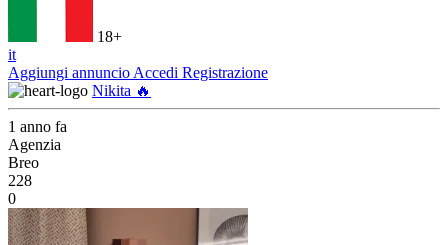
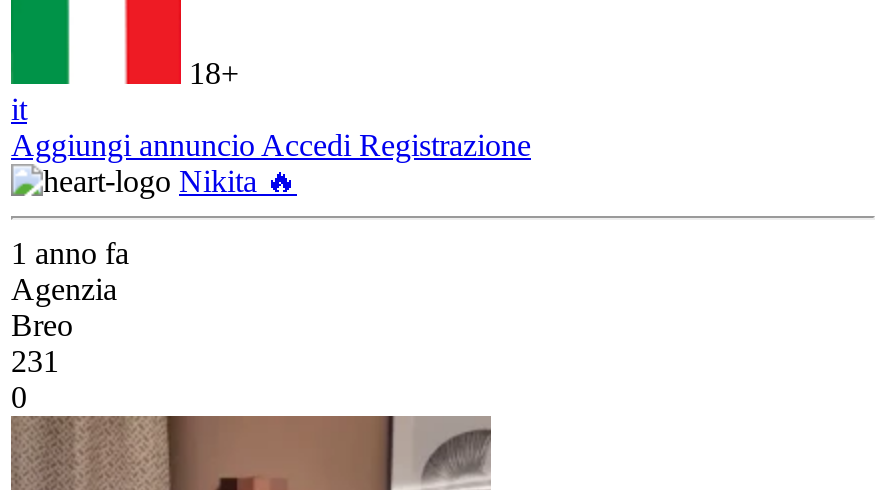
[8,172,32,189] 228 -> [11,344,59,378] 231

